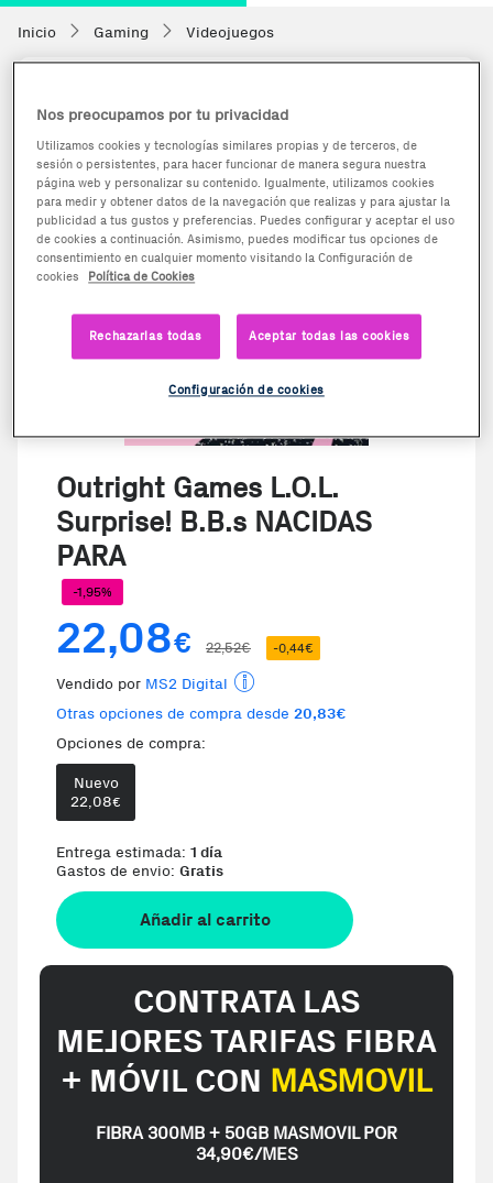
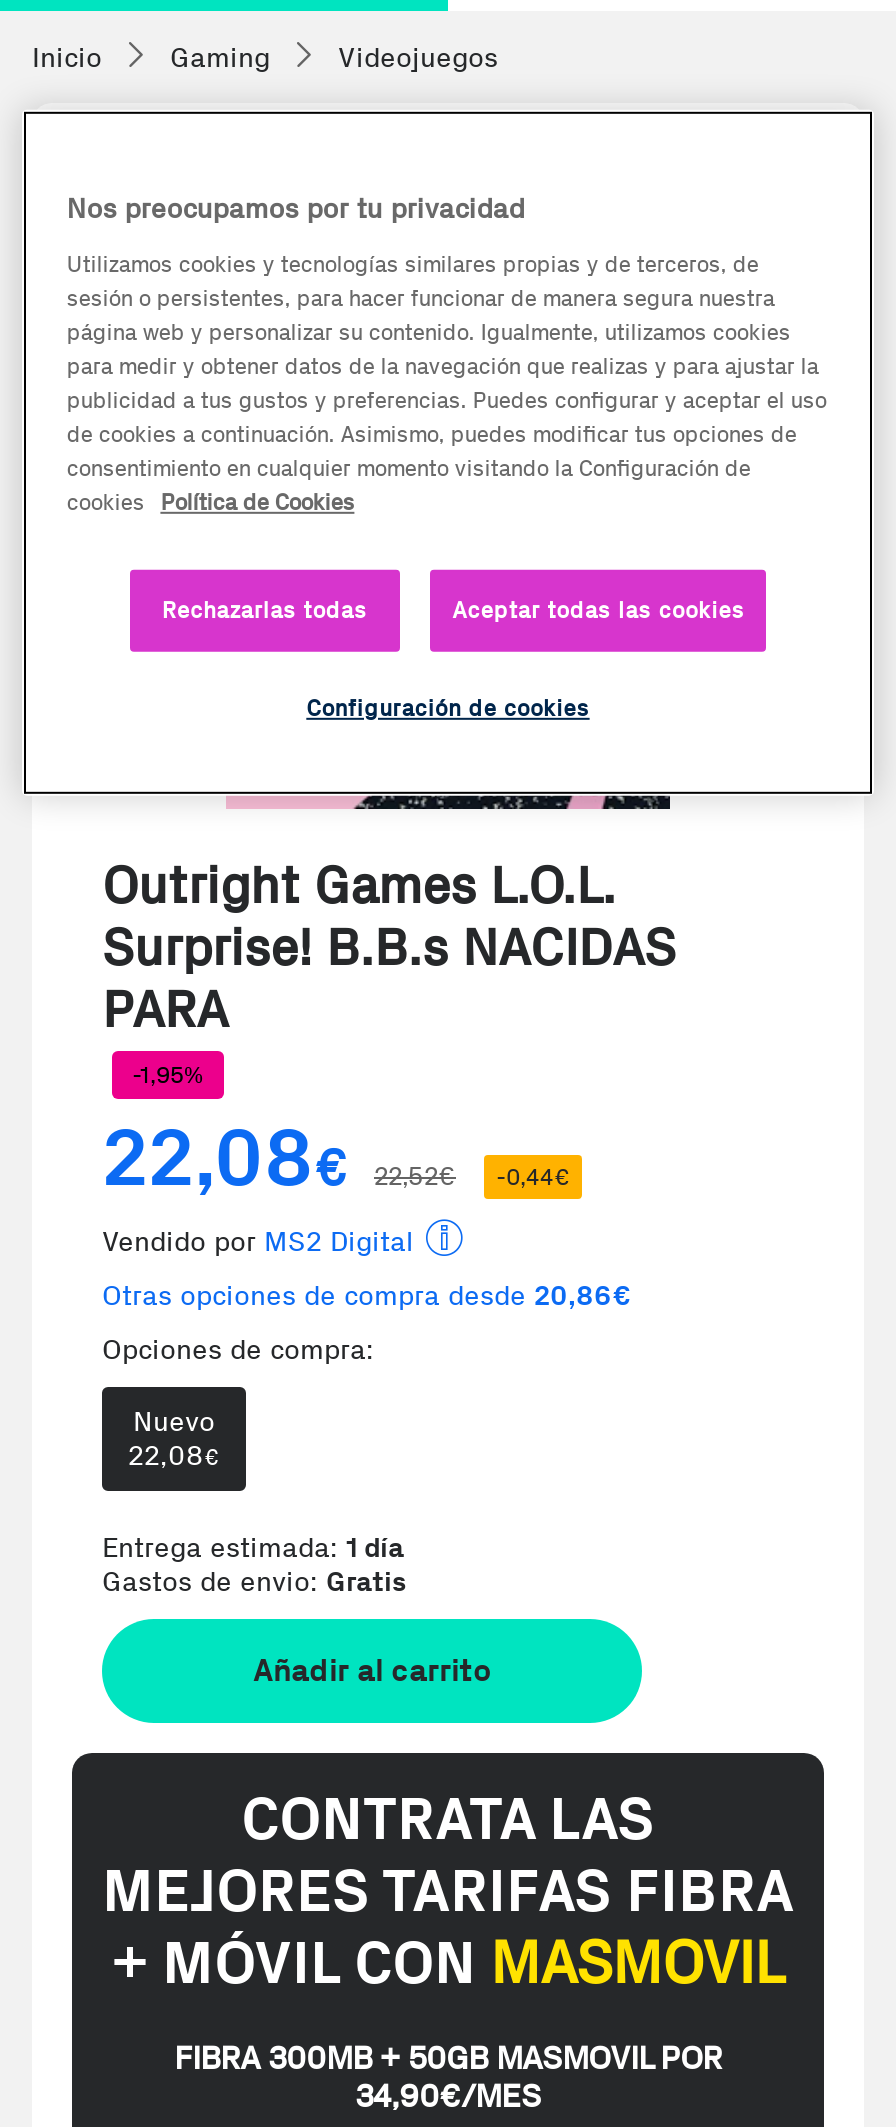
[56,704,347,723] Otras opciones de compra desde 20,83€ -> [102,1279,632,1313] Otras opciones de compra desde 20,86€

